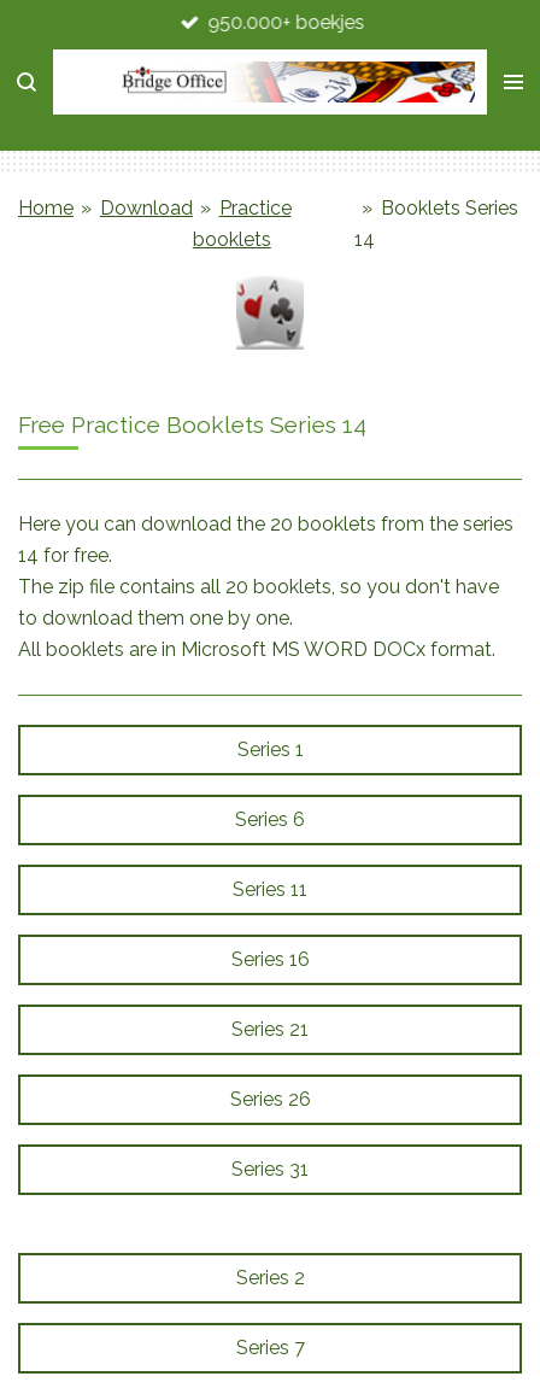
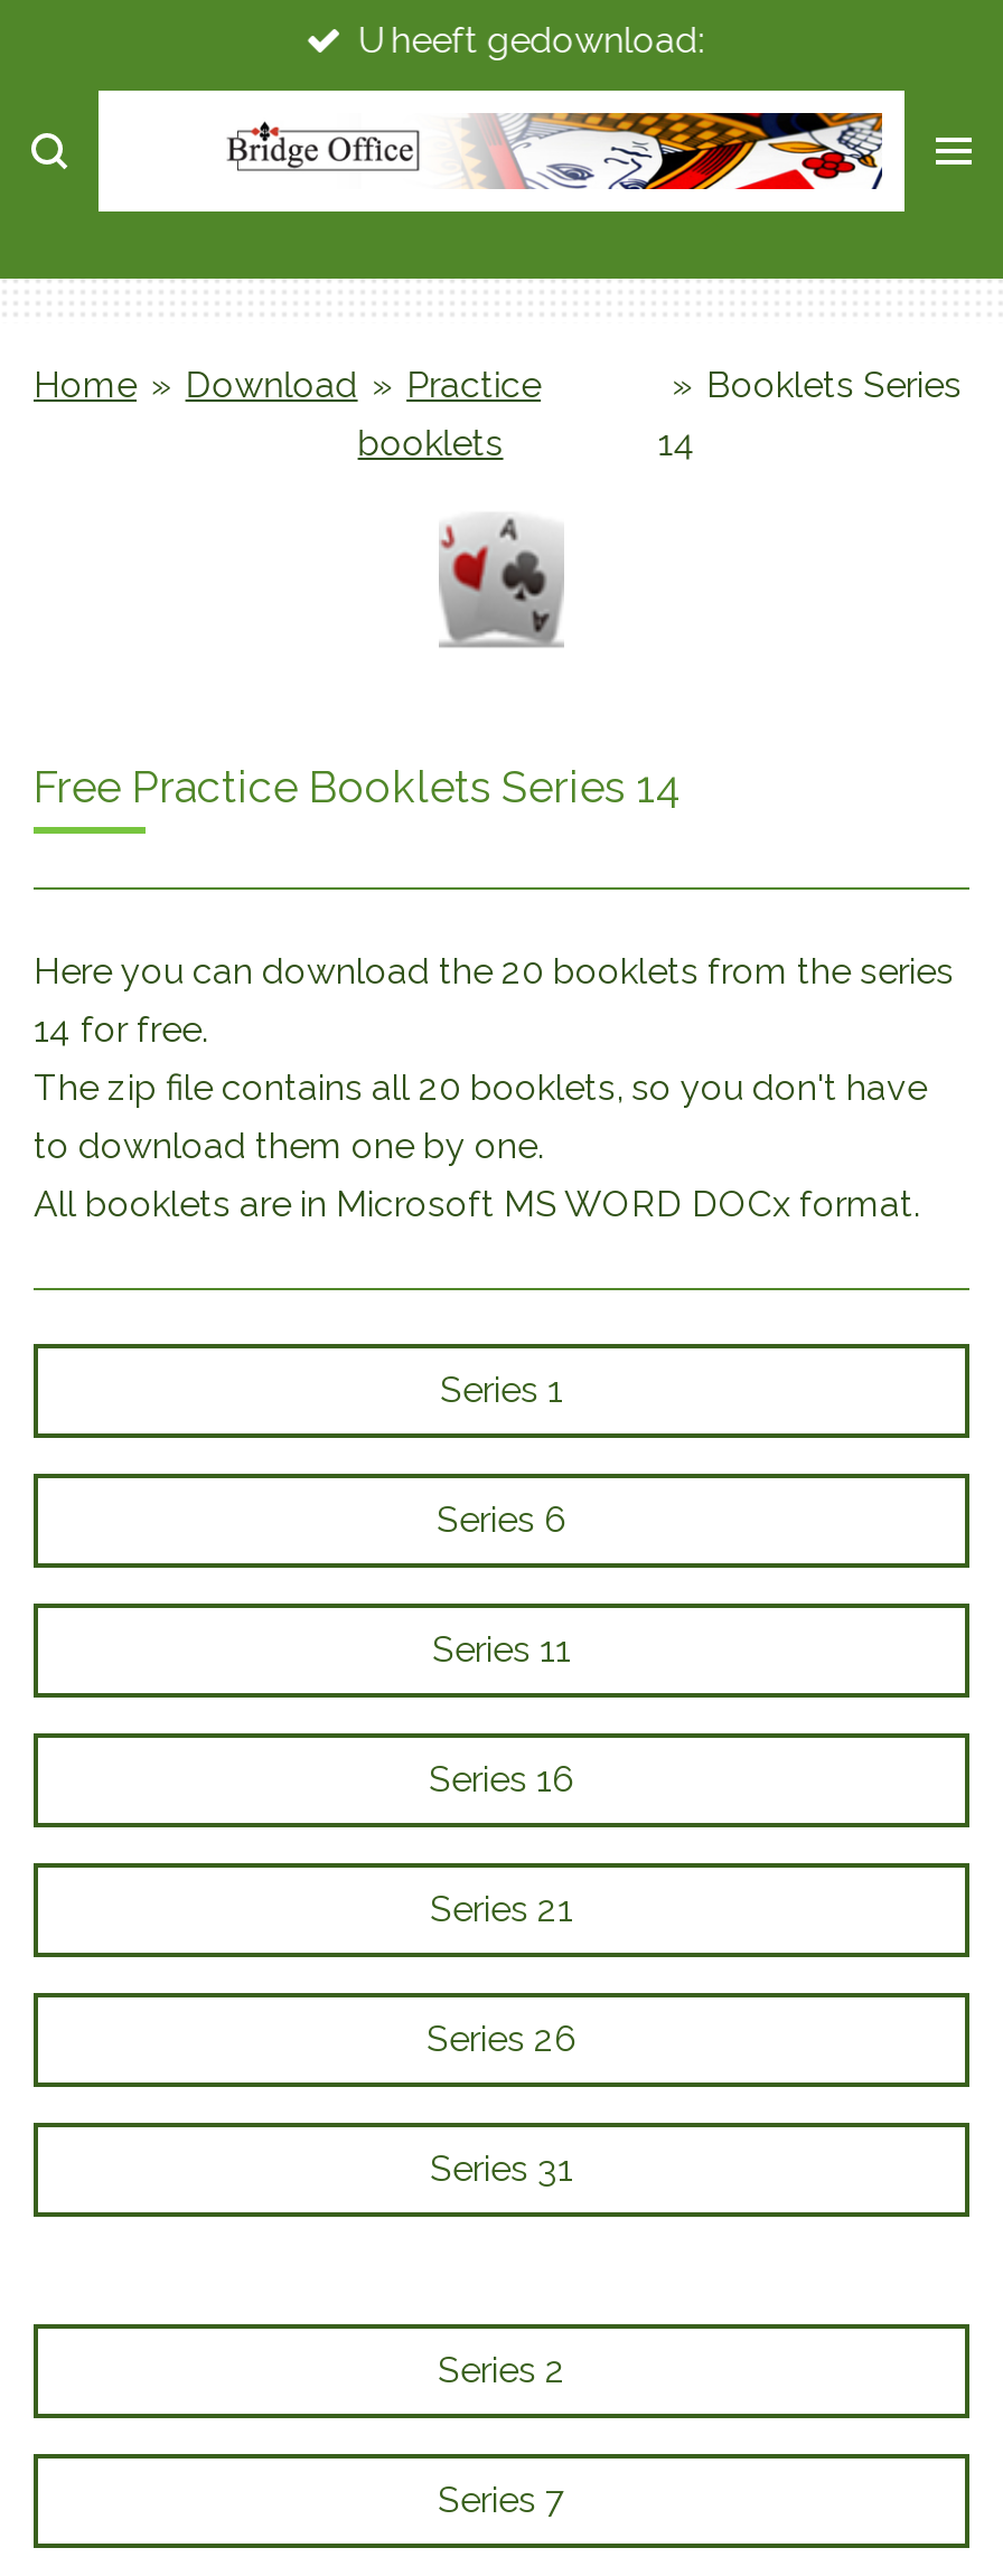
[208,11,364,34] 950.000+ boekjes -> [358,20,705,62] U heeft gedownload:

